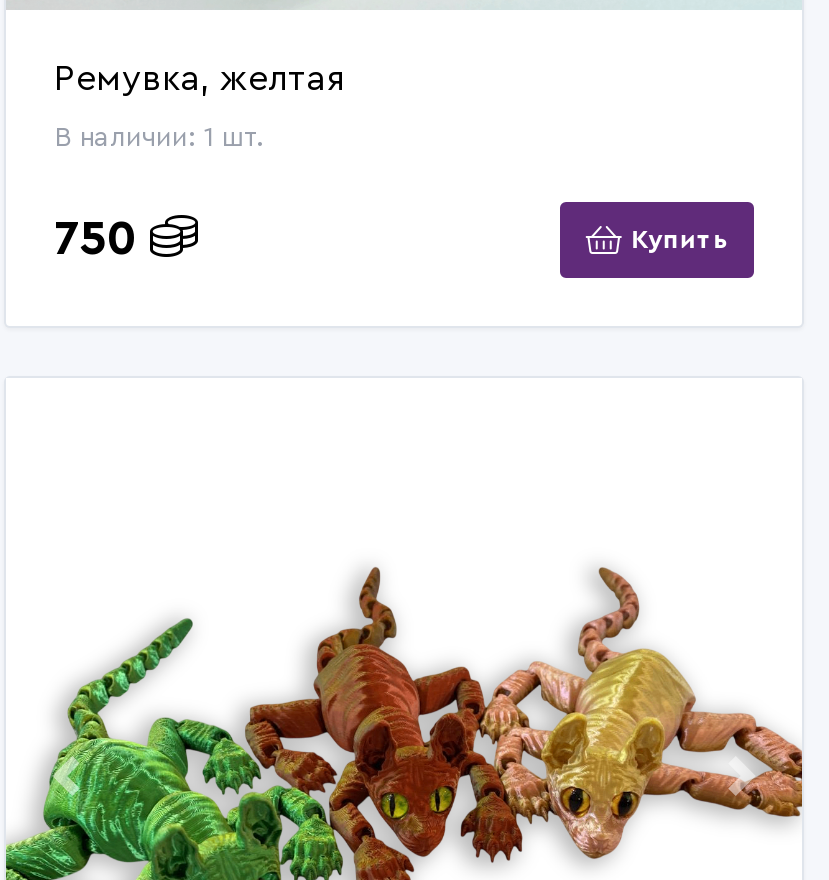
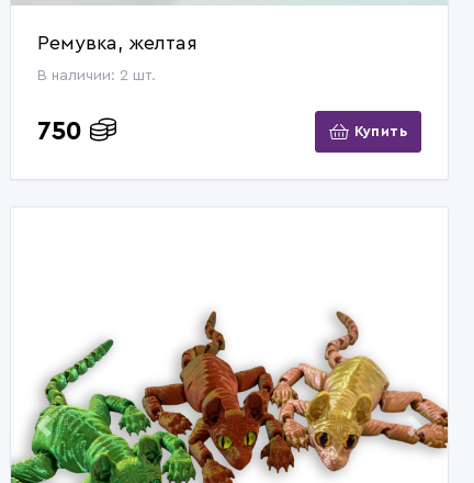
[54,125,264,153] В наличии: 1 шт. -> [37,68,156,84] В наличии: 2 шт.

